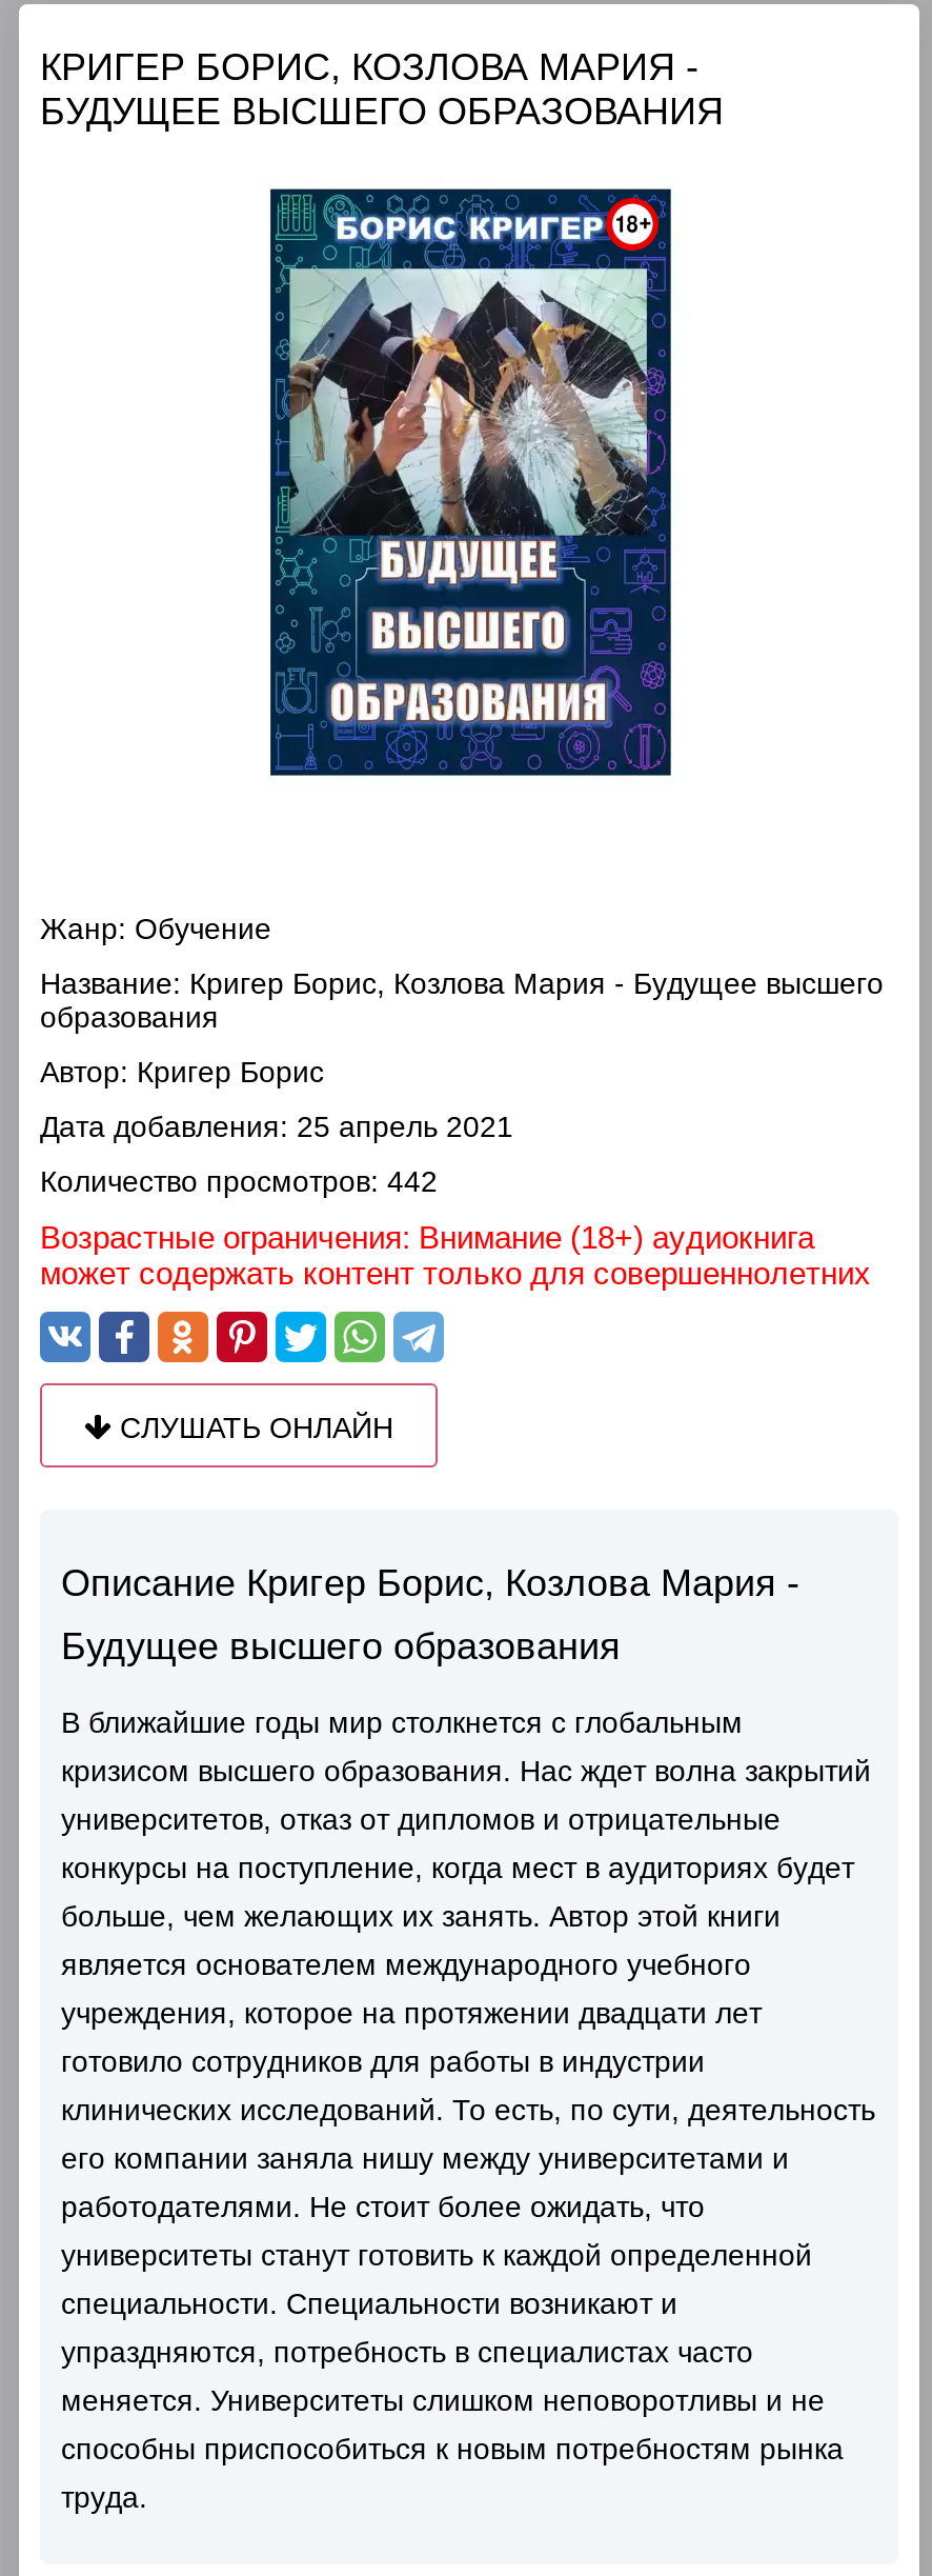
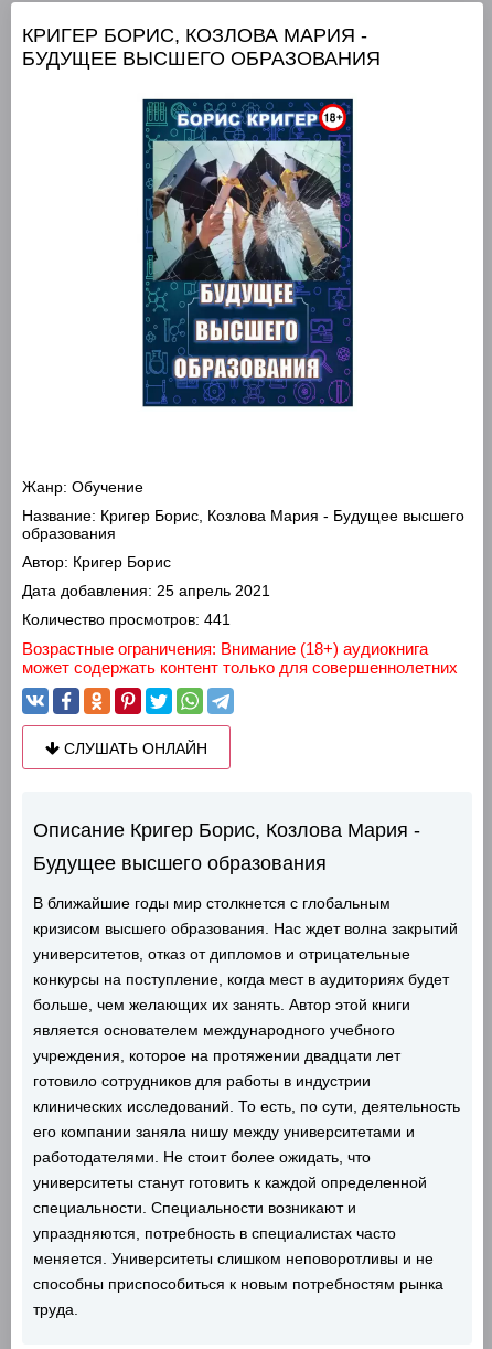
[40,1164,438,1198] Количество просмотров: 442 -> [22,610,231,628] Количество просмотров: 441

